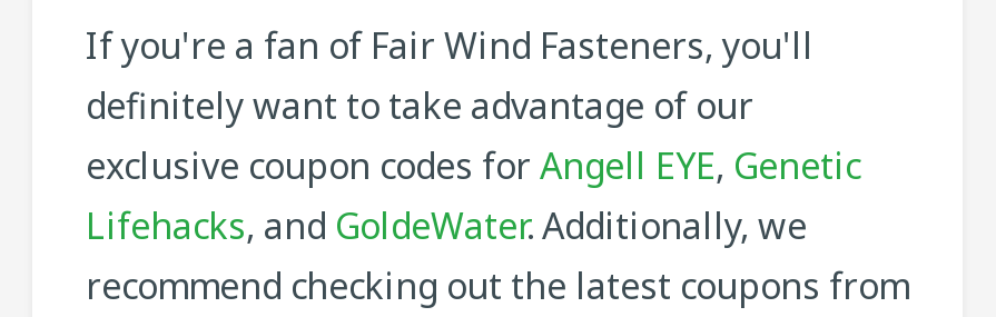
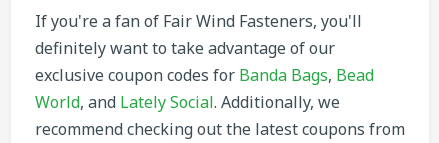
[86,141,860,250] exclusive coupon codes for Angell EYE, Genetic | Lifehacks, and GoldeWater. Additionally, we -> [35,64,374,113] exclusive coupon codes for Banda Bags, Bead | World, and Lately Social. Additionally, we

